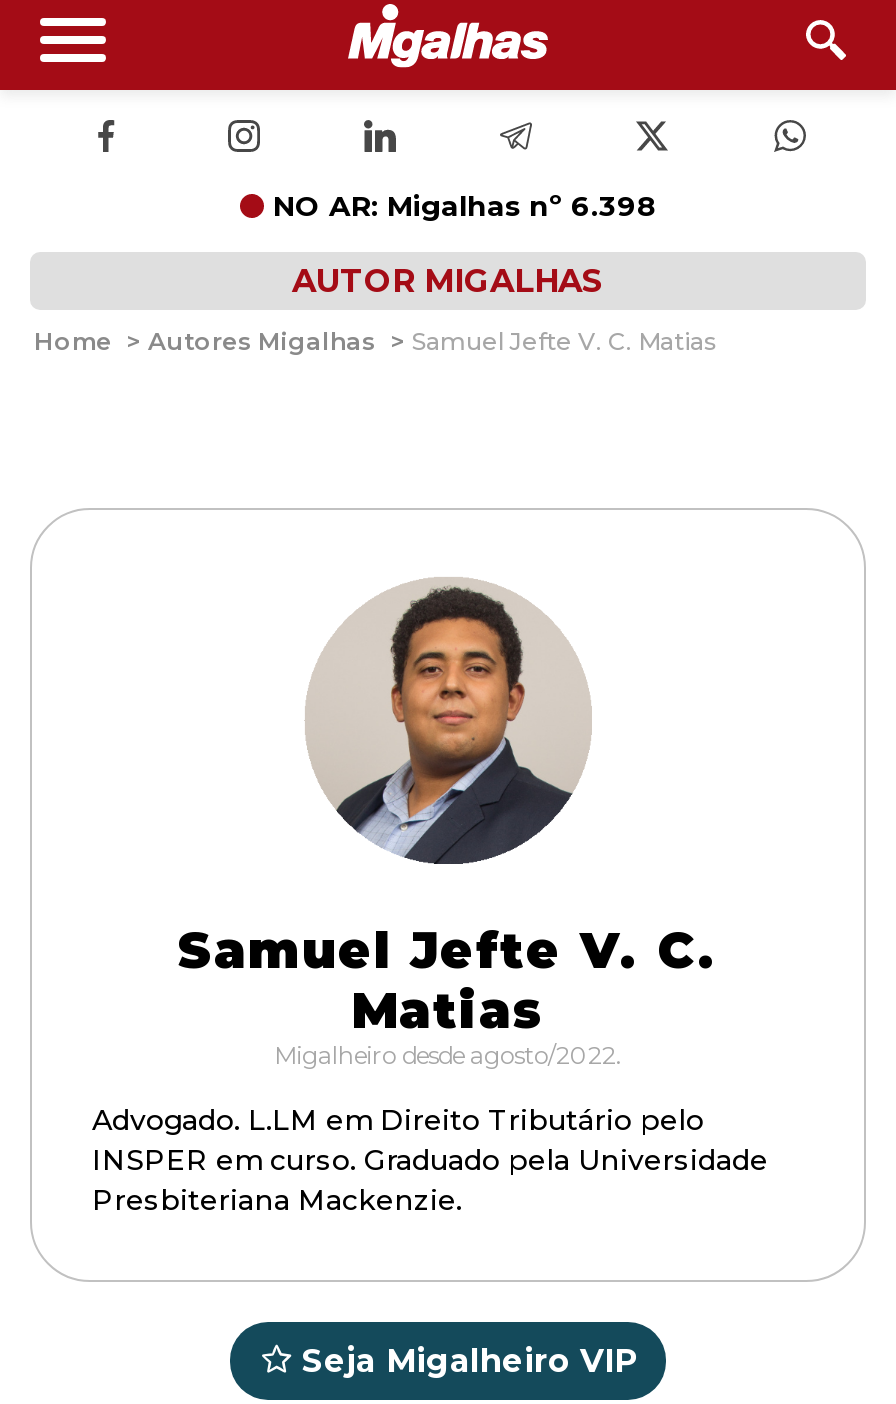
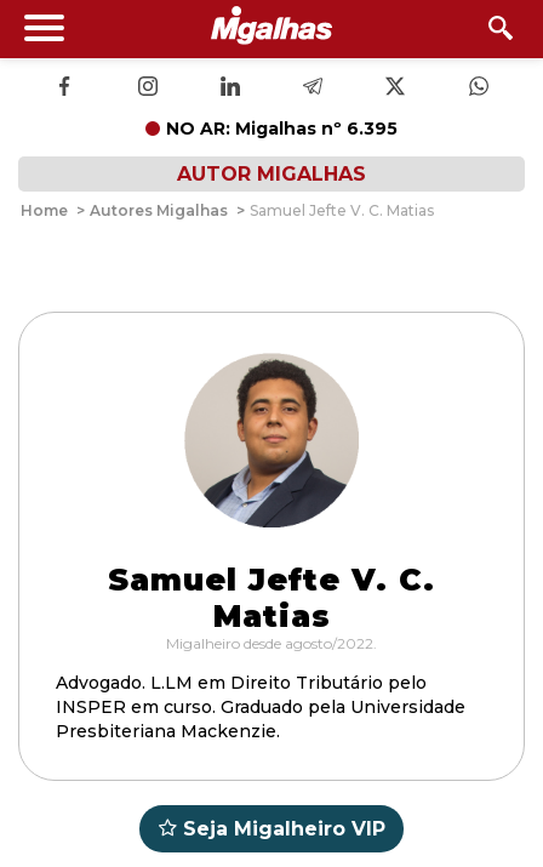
[273,188,657,224] NO AR: Migalhas nº 6.398 -> [166,118,398,139] NO AR: Migalhas nº 6.395

